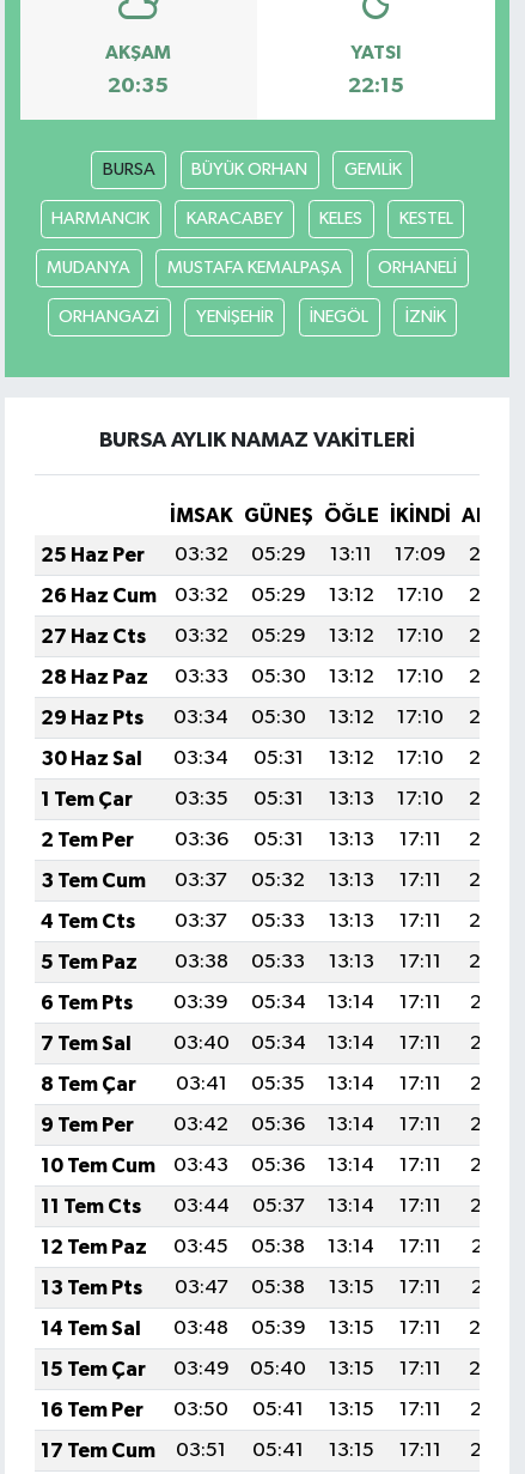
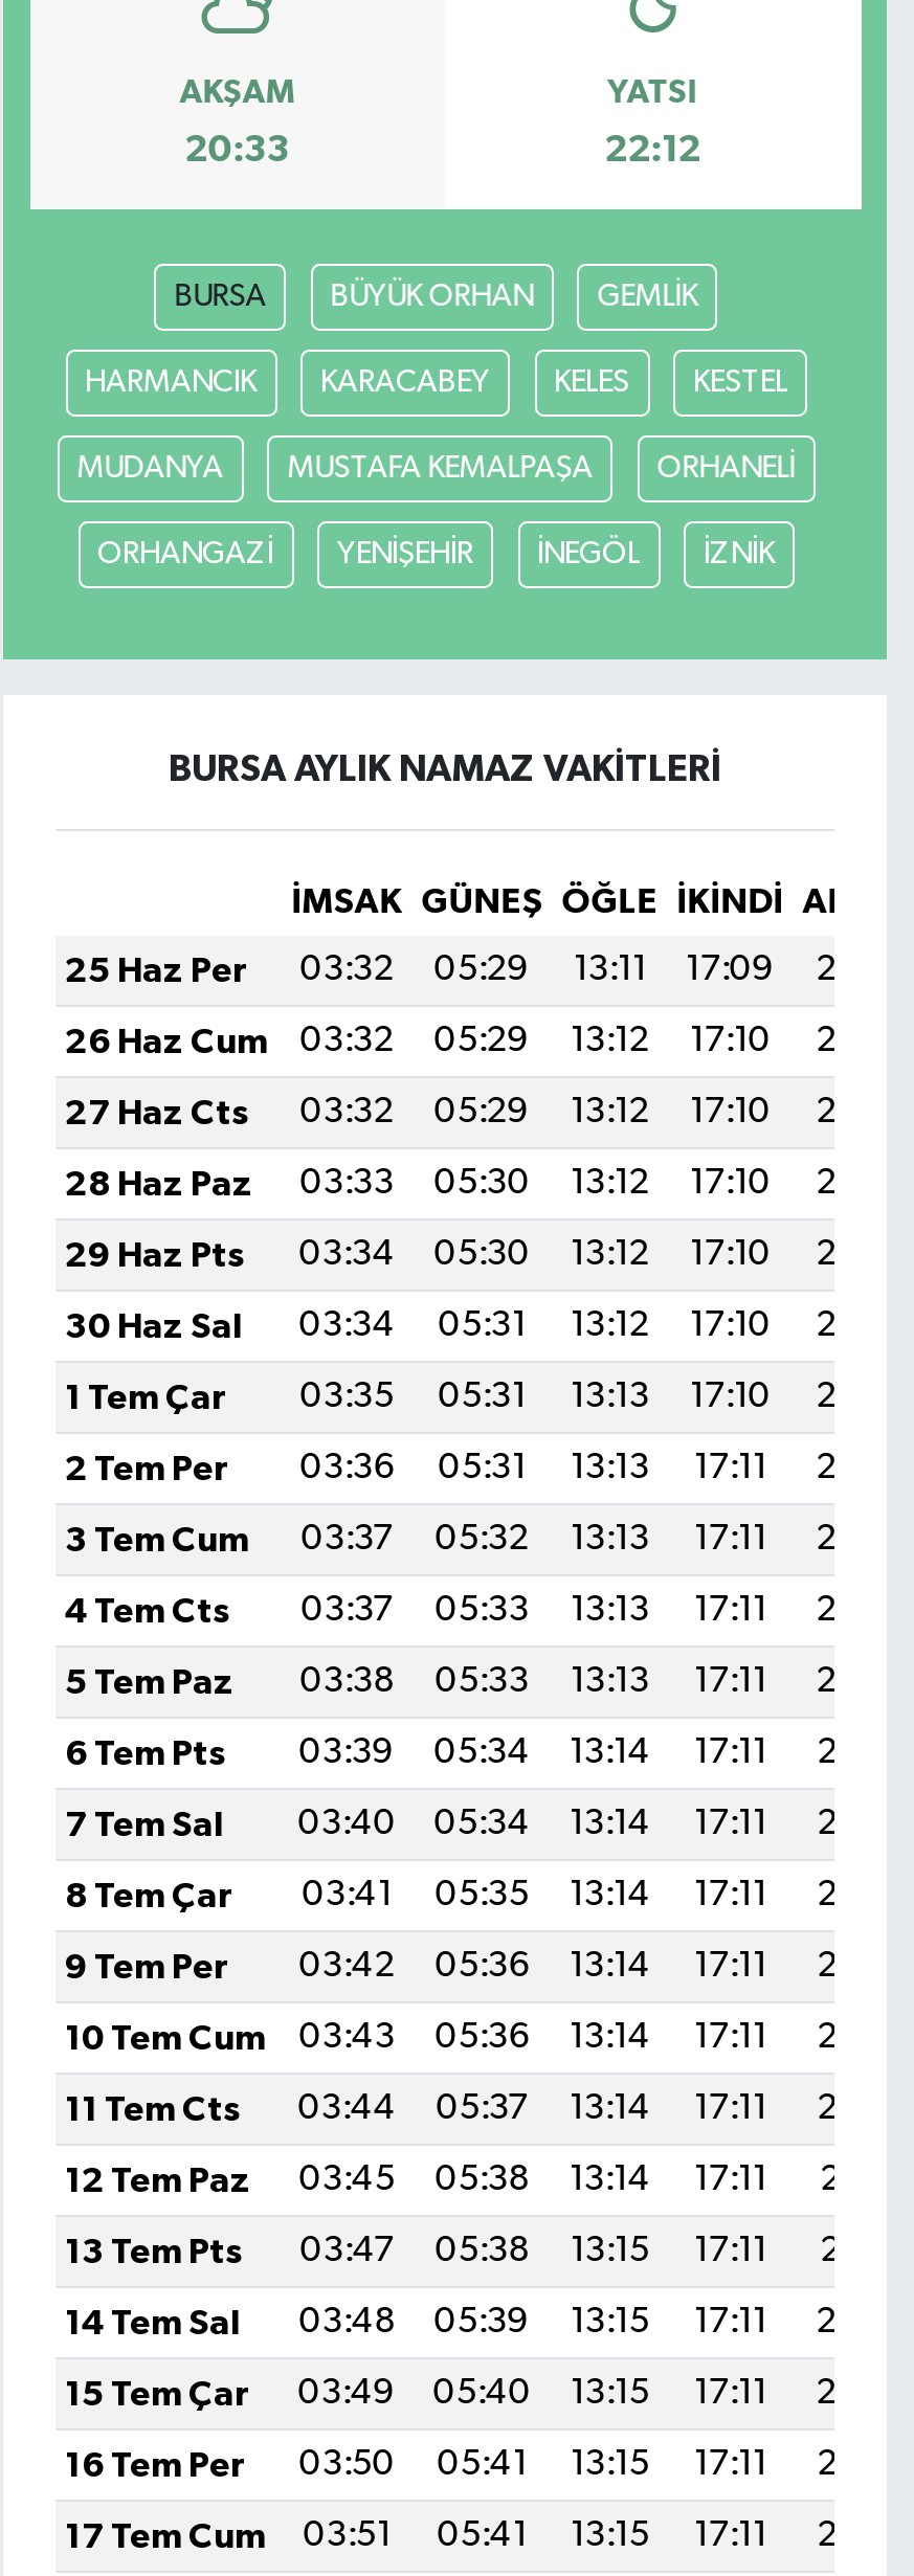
[108,76,169,97] 20:35 -> [185,133,290,170] 20:33
[348,76,404,97] 22:15 -> [605,133,701,170] 22:12

